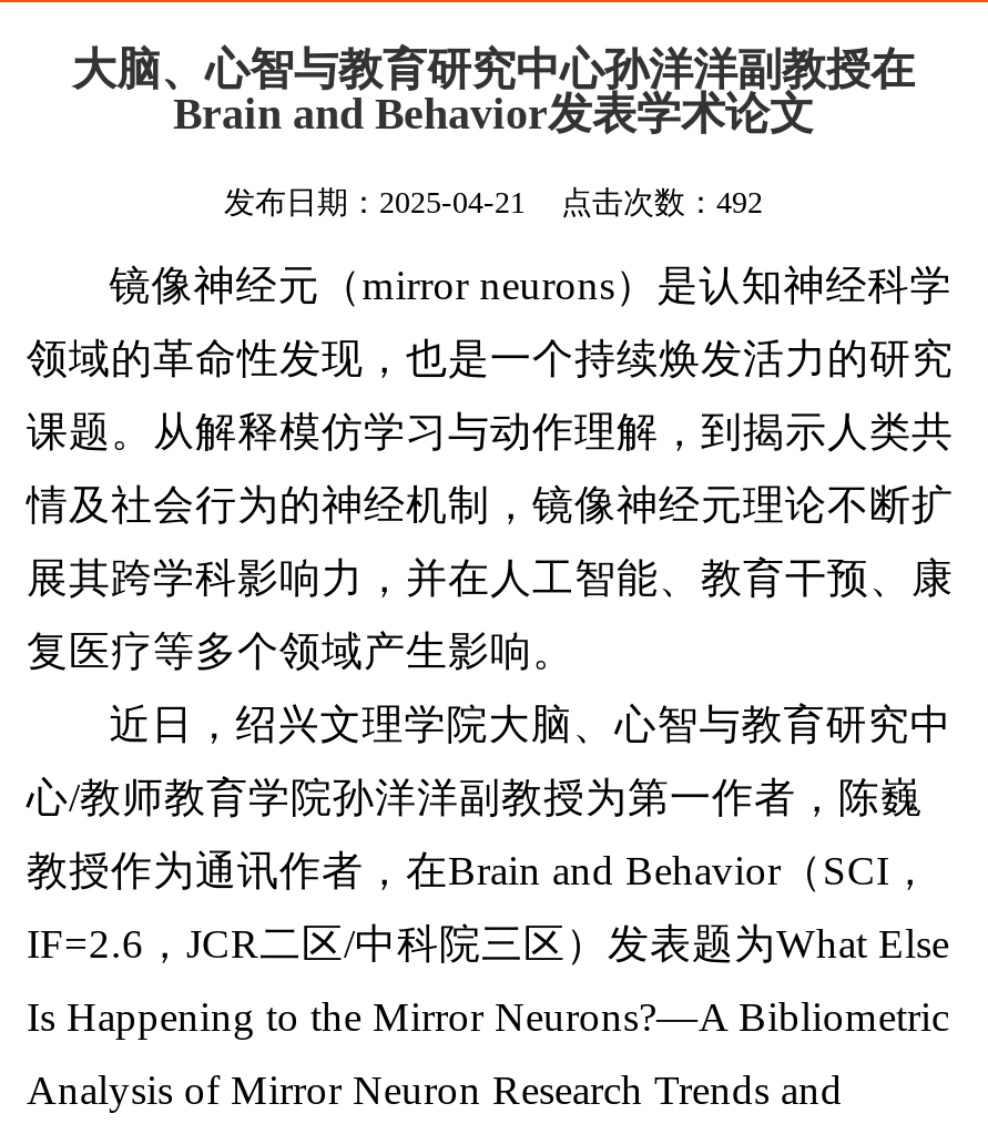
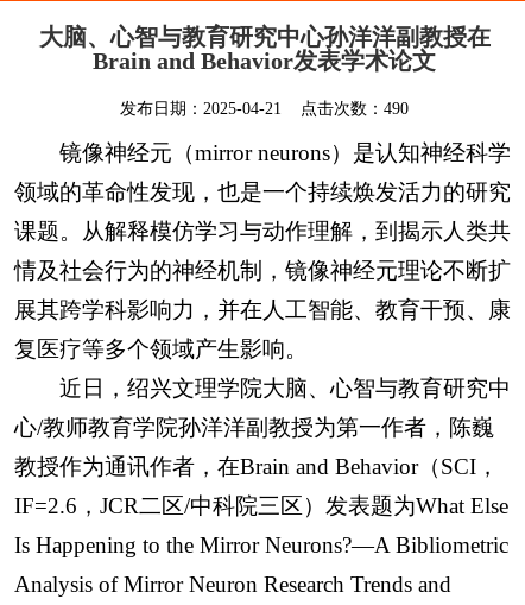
[224,186,763,219] 发布日期：2025-04-21点击次数：492 -> [121,100,409,118] 发布日期：2025-04-21点击次数：490

